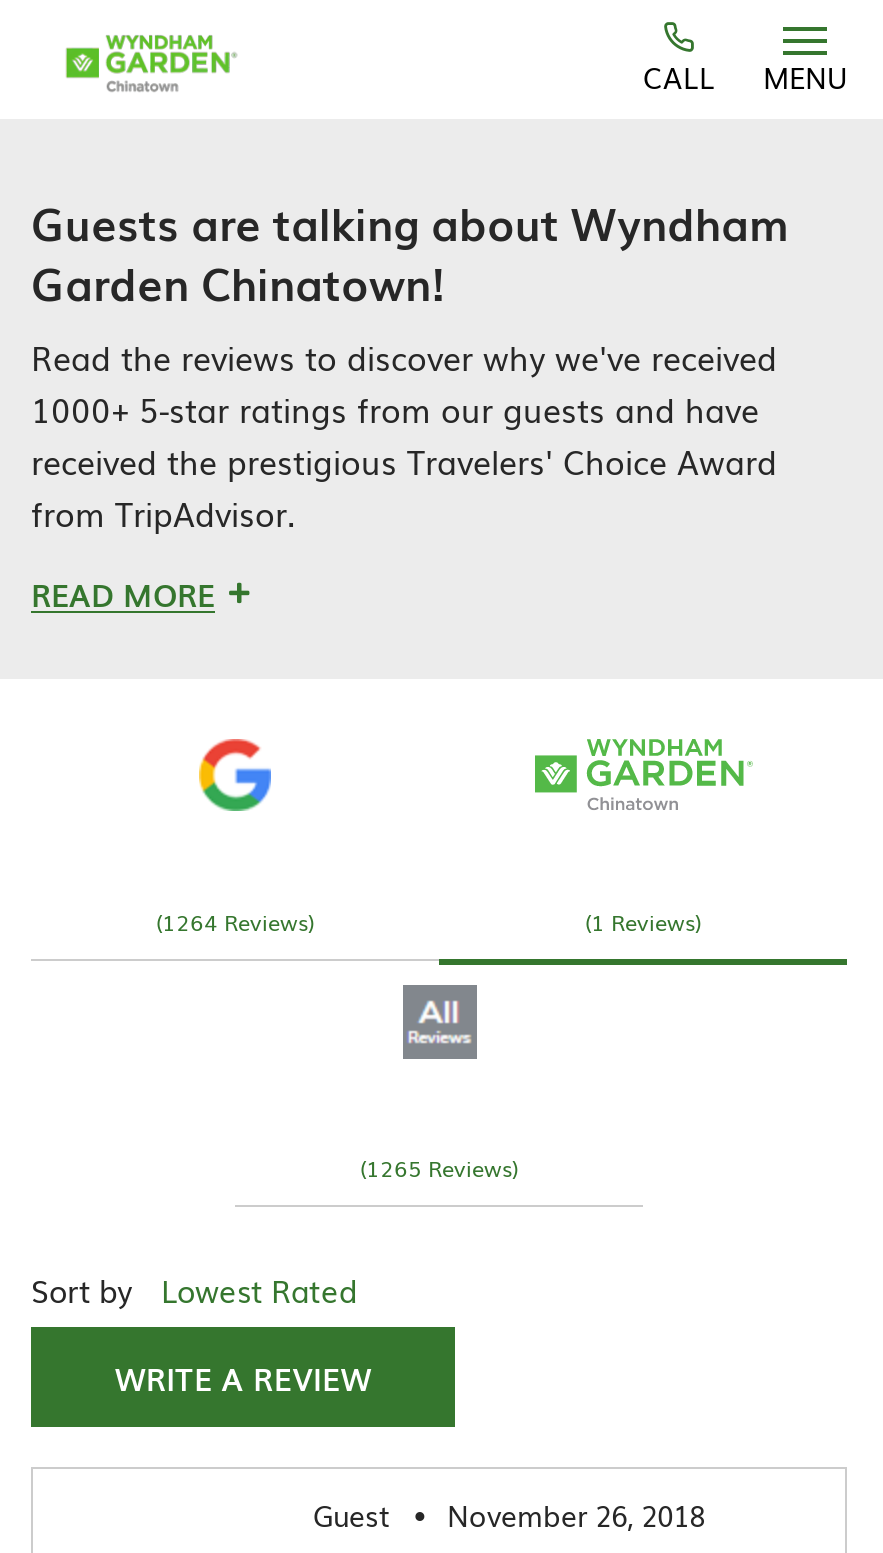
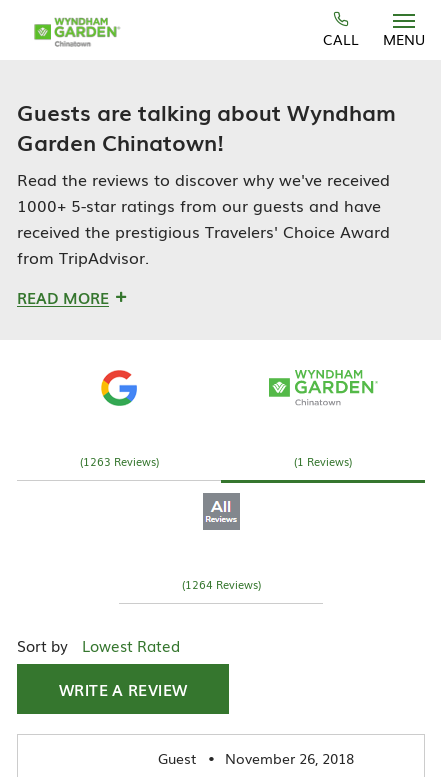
[156,905,314,937] (1264 Reviews) -> [79,453,158,469] (1263 Reviews)
[360,1151,518,1183] (1265 Reviews) -> [181,576,260,592] (1264 Reviews)

